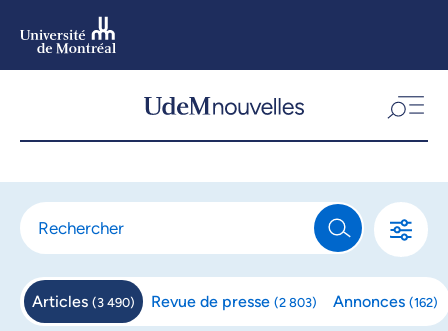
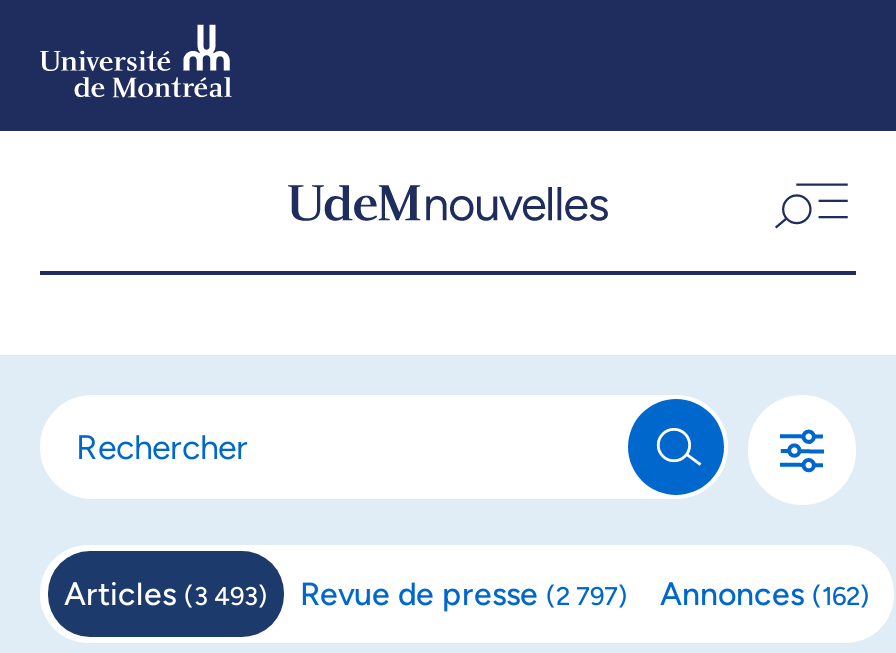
[32,292,135,311] Articles (3 490) -> [64,574,268,612] Articles (3 493)
[151,292,317,311] Revue de presse (2 803) -> [300,574,628,612] Revue de presse (2 797)

